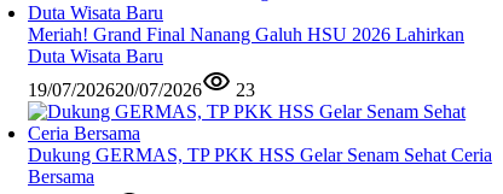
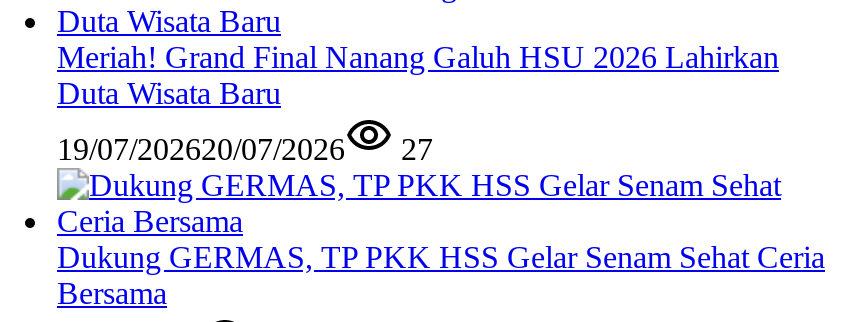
[28,80,255,100] 19/07/202620/07/2026 23 -> [57,132,433,166] 19/07/202620/07/2026 27

